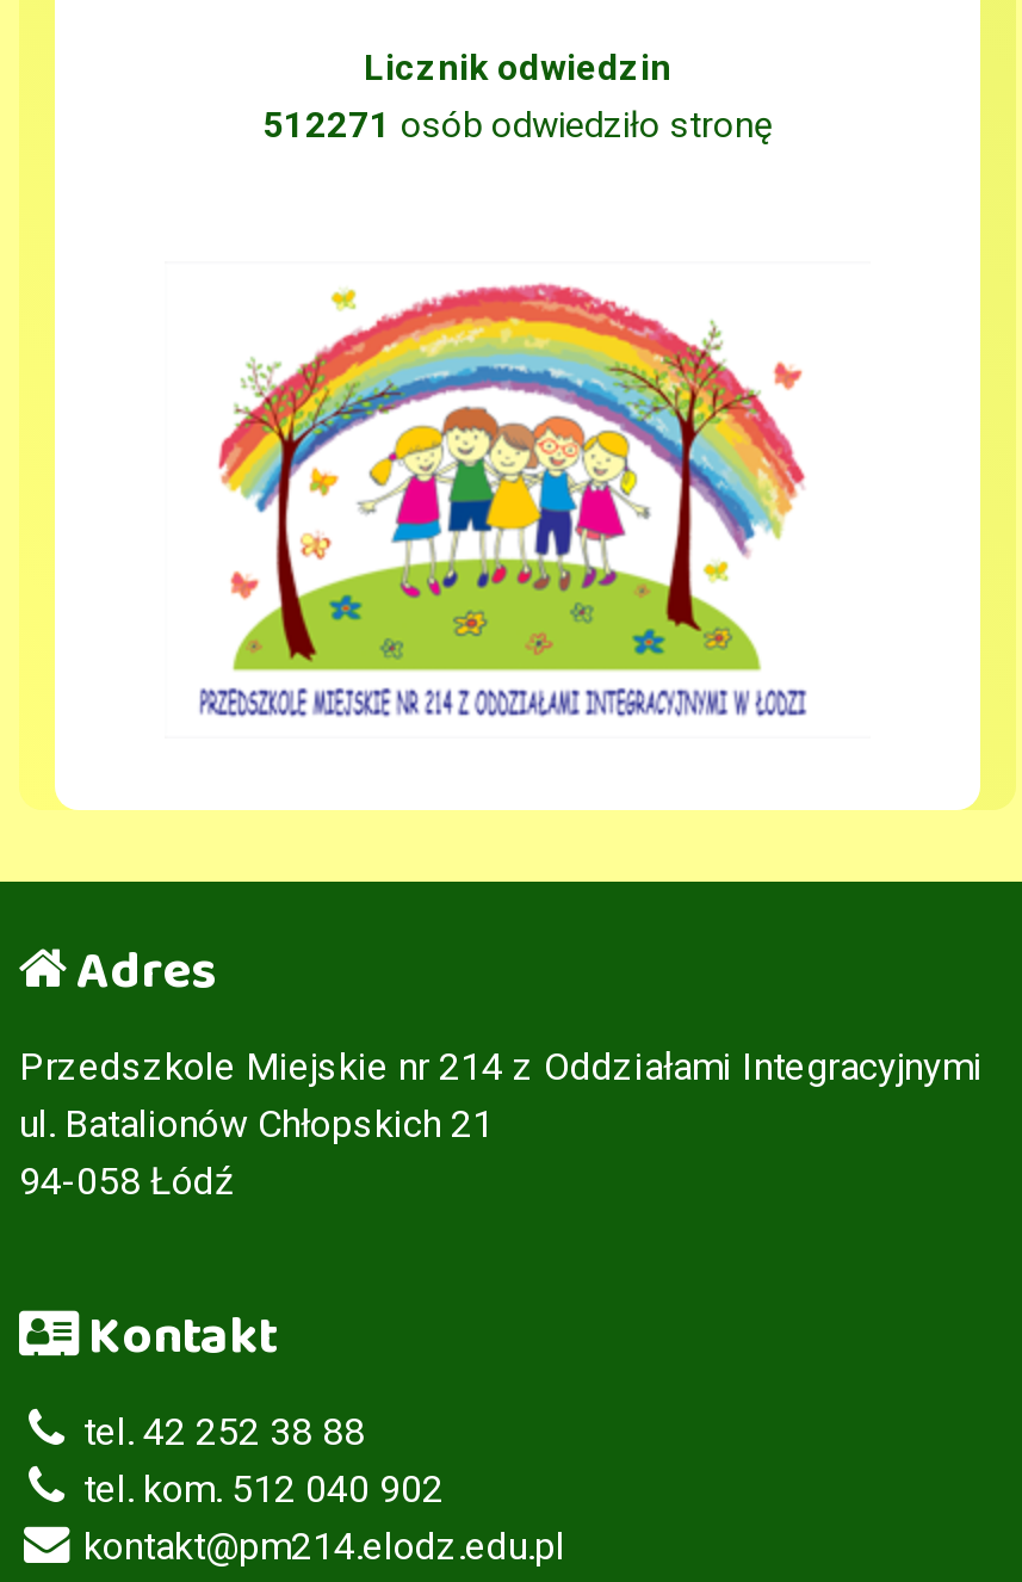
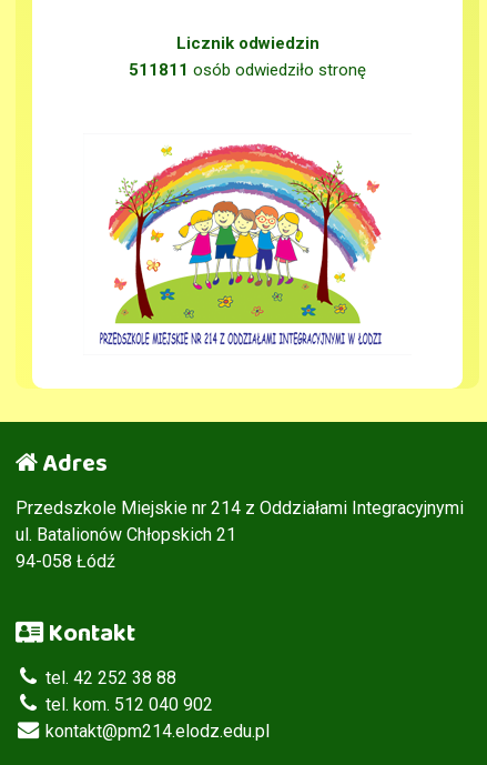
[262,103,773,146] 512271 osób odwiedziło stronę -> [129,60,366,80] 511811 osób odwiedziło stronę

